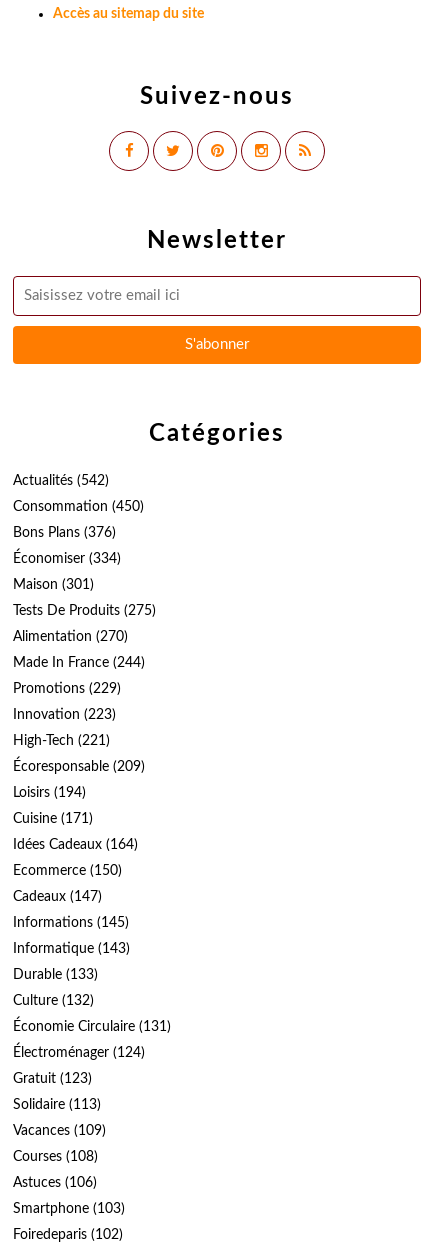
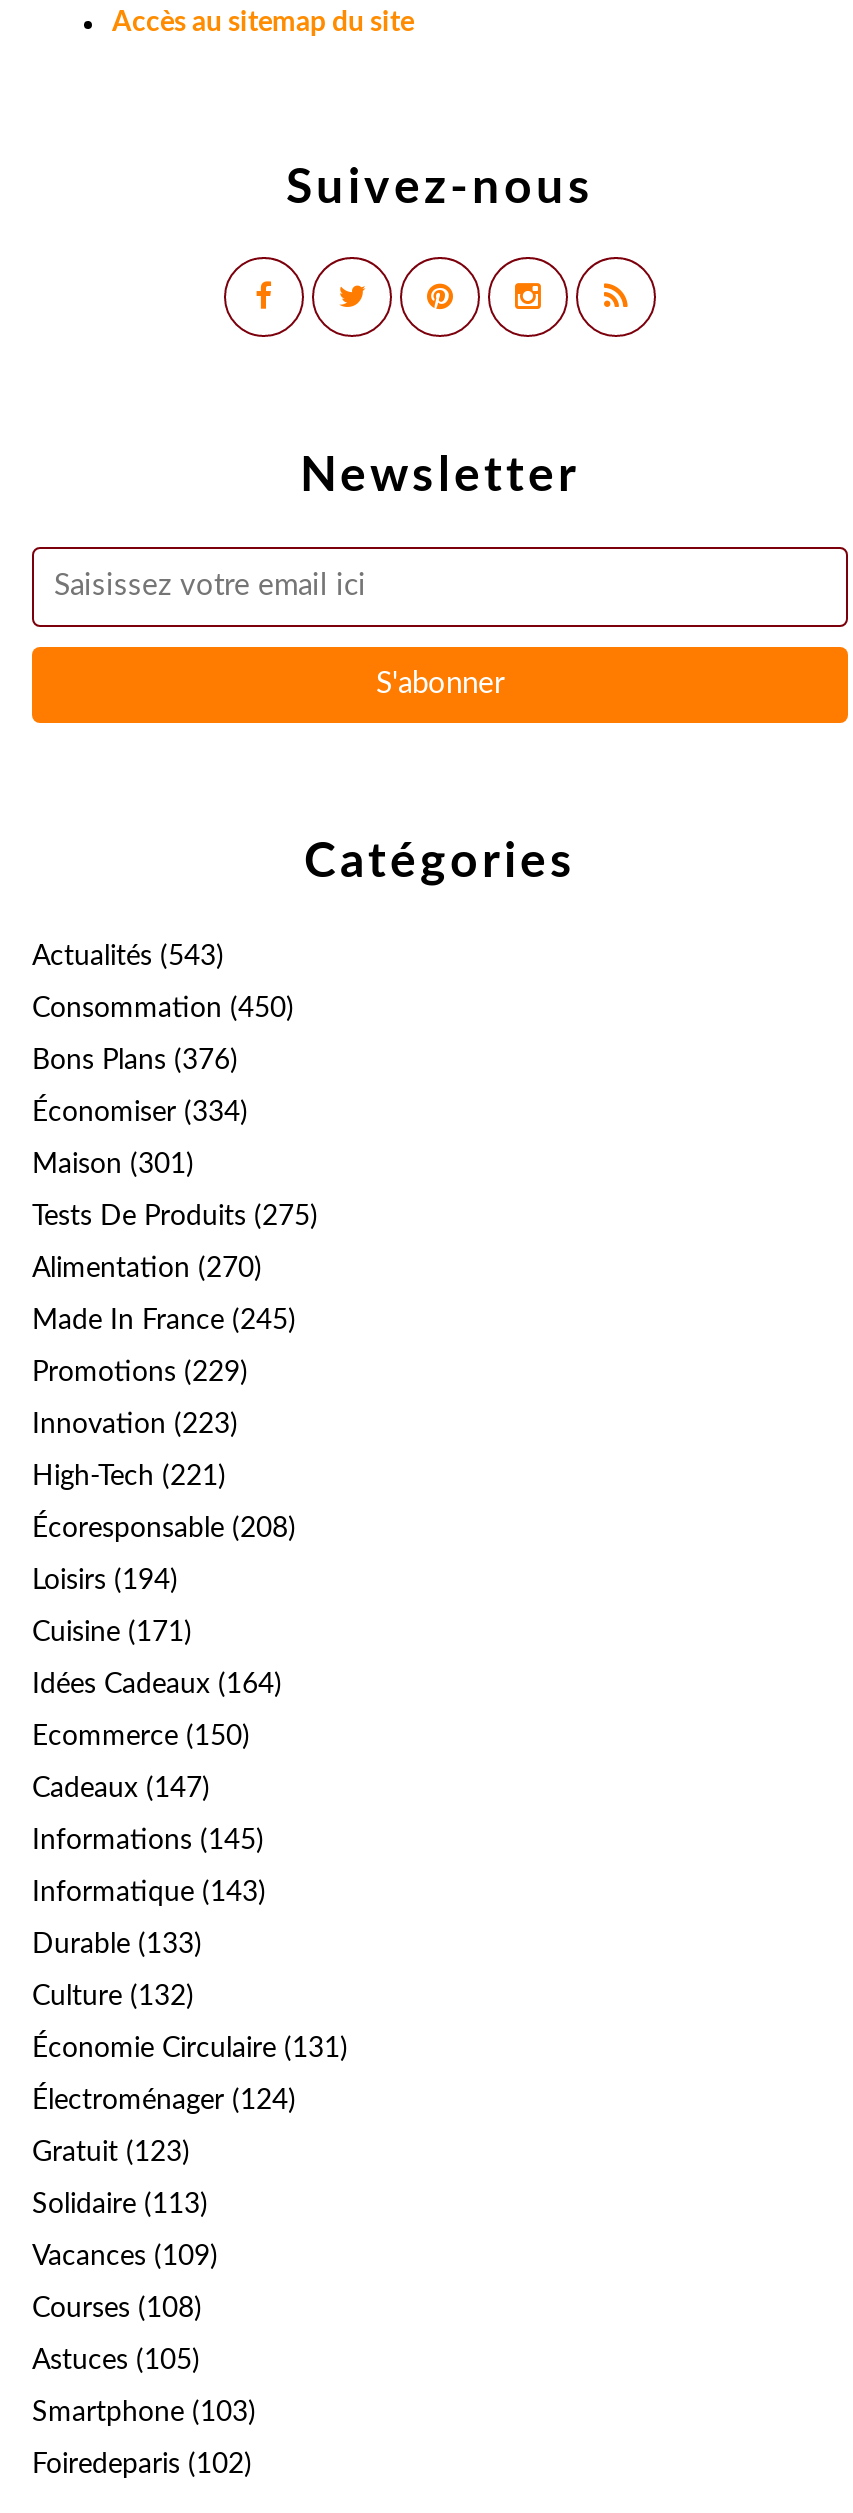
[13,474,109,488] Actualités (542) -> [32,943,224,971] Actualités (543)
[13,656,145,670] Made In France (244) -> [32,1307,296,1335] Made In France (245)
[13,760,145,774] Écoresponsable (209) -> [32,1515,296,1543] Écoresponsable (208)
[13,1176,97,1190] Astuces (106) -> [32,2347,200,2375] Astuces (105)

